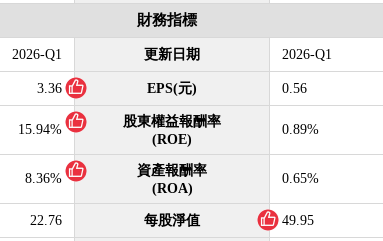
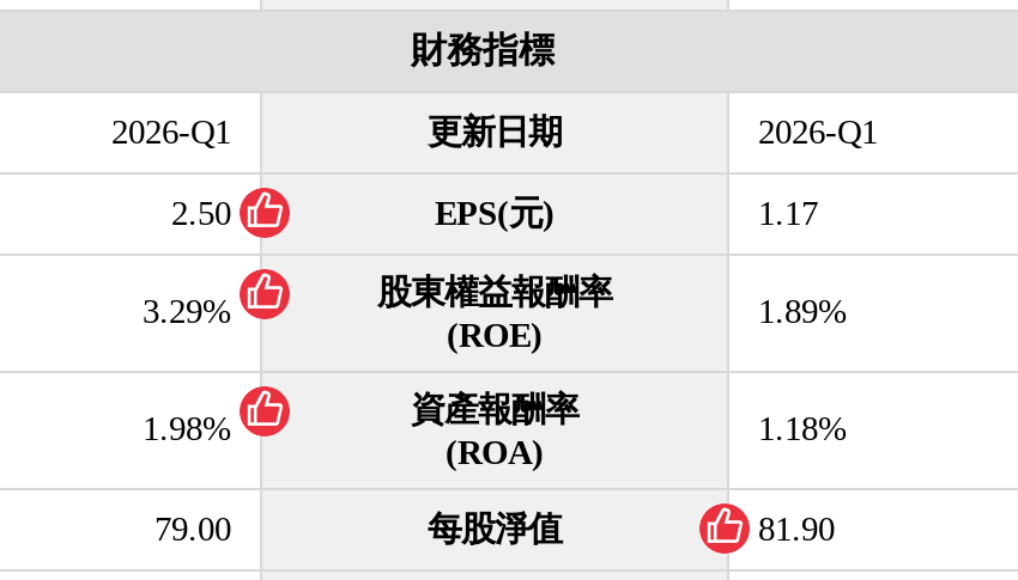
[37,80,62,96] 3.36 -> [171,194,231,232] 2.50
[282,80,307,96] 0.56 -> [758,194,818,232] 1.17
[18,121,62,137] 15.94% -> [143,292,231,330] 3.29%
[282,121,319,137] 0.89% -> [758,292,847,330] 1.89%
[25,170,62,186] 8.36% -> [143,409,231,447] 1.98%
[282,170,319,186] 0.65% -> [758,409,847,447] 1.18%
[30,212,62,228] 22.76 -> [154,509,231,548] 79.00
[282,212,314,228] 49.95 -> [758,509,835,548] 81.90

